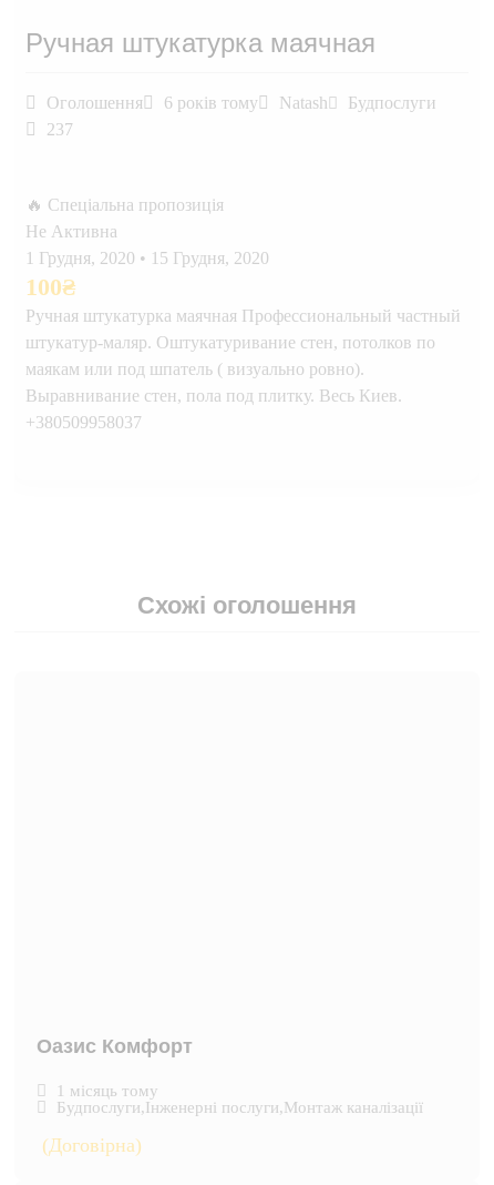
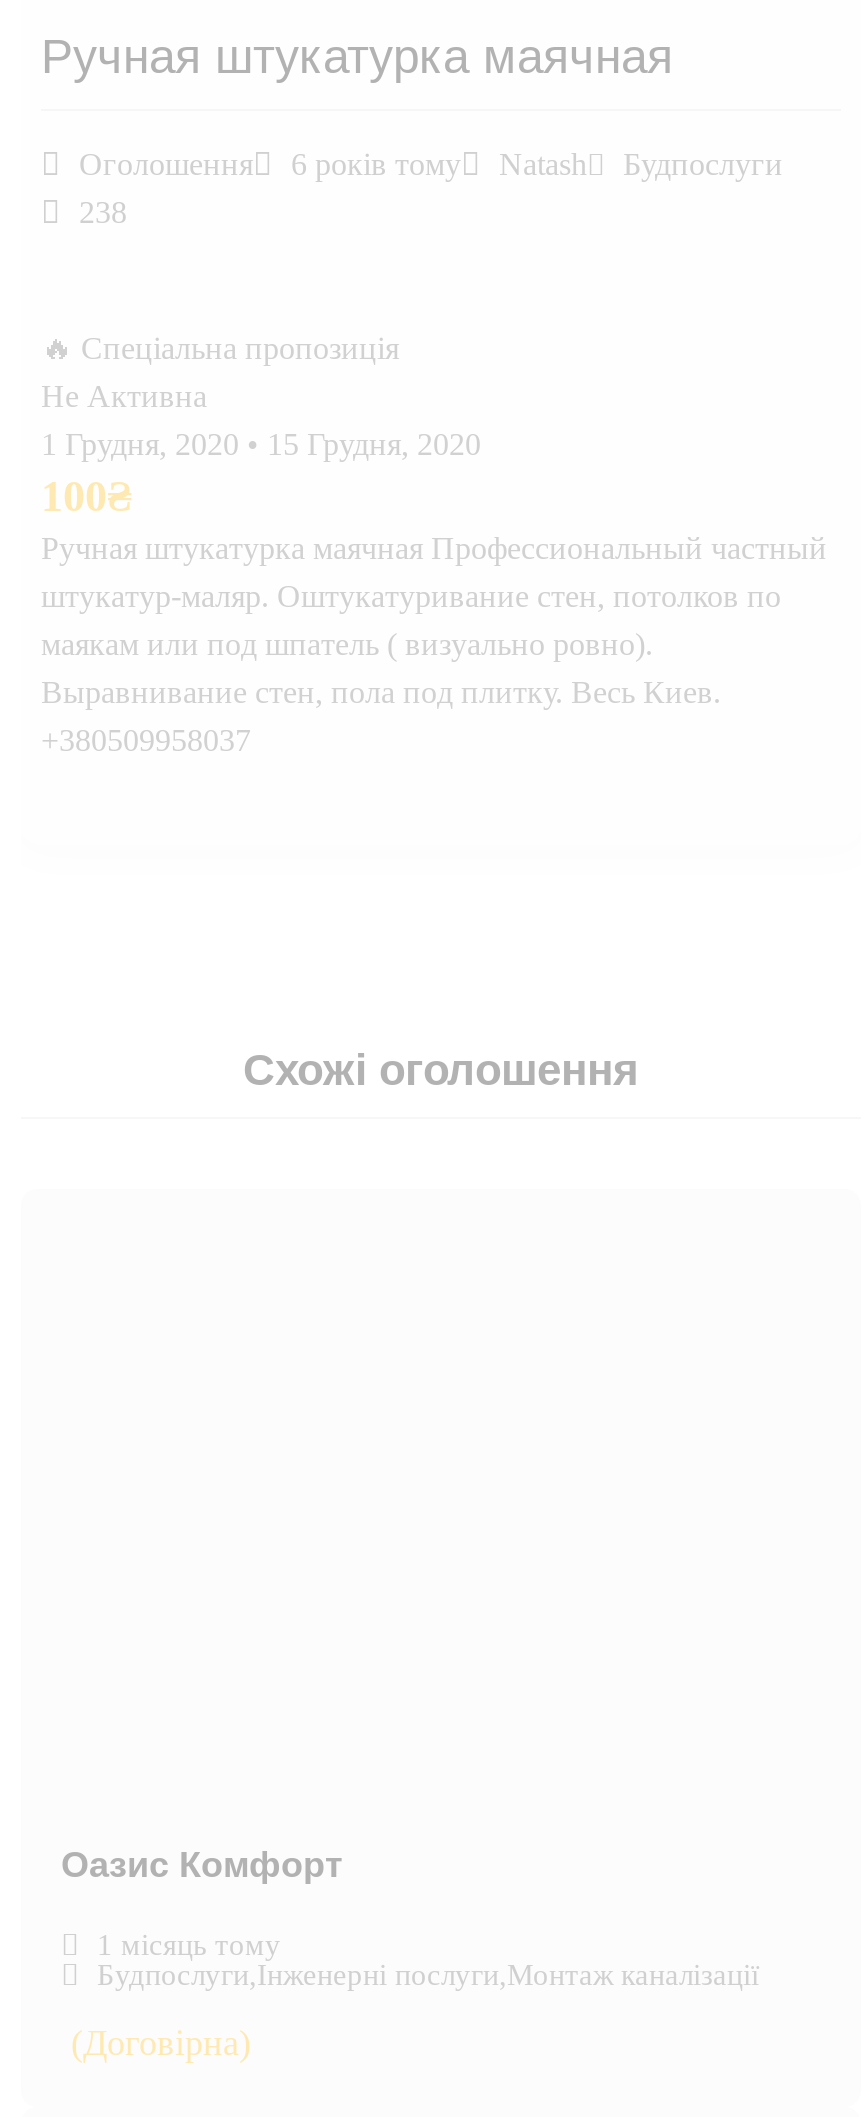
[47,120,73,139] 237 -> [79,195,127,229] 238

